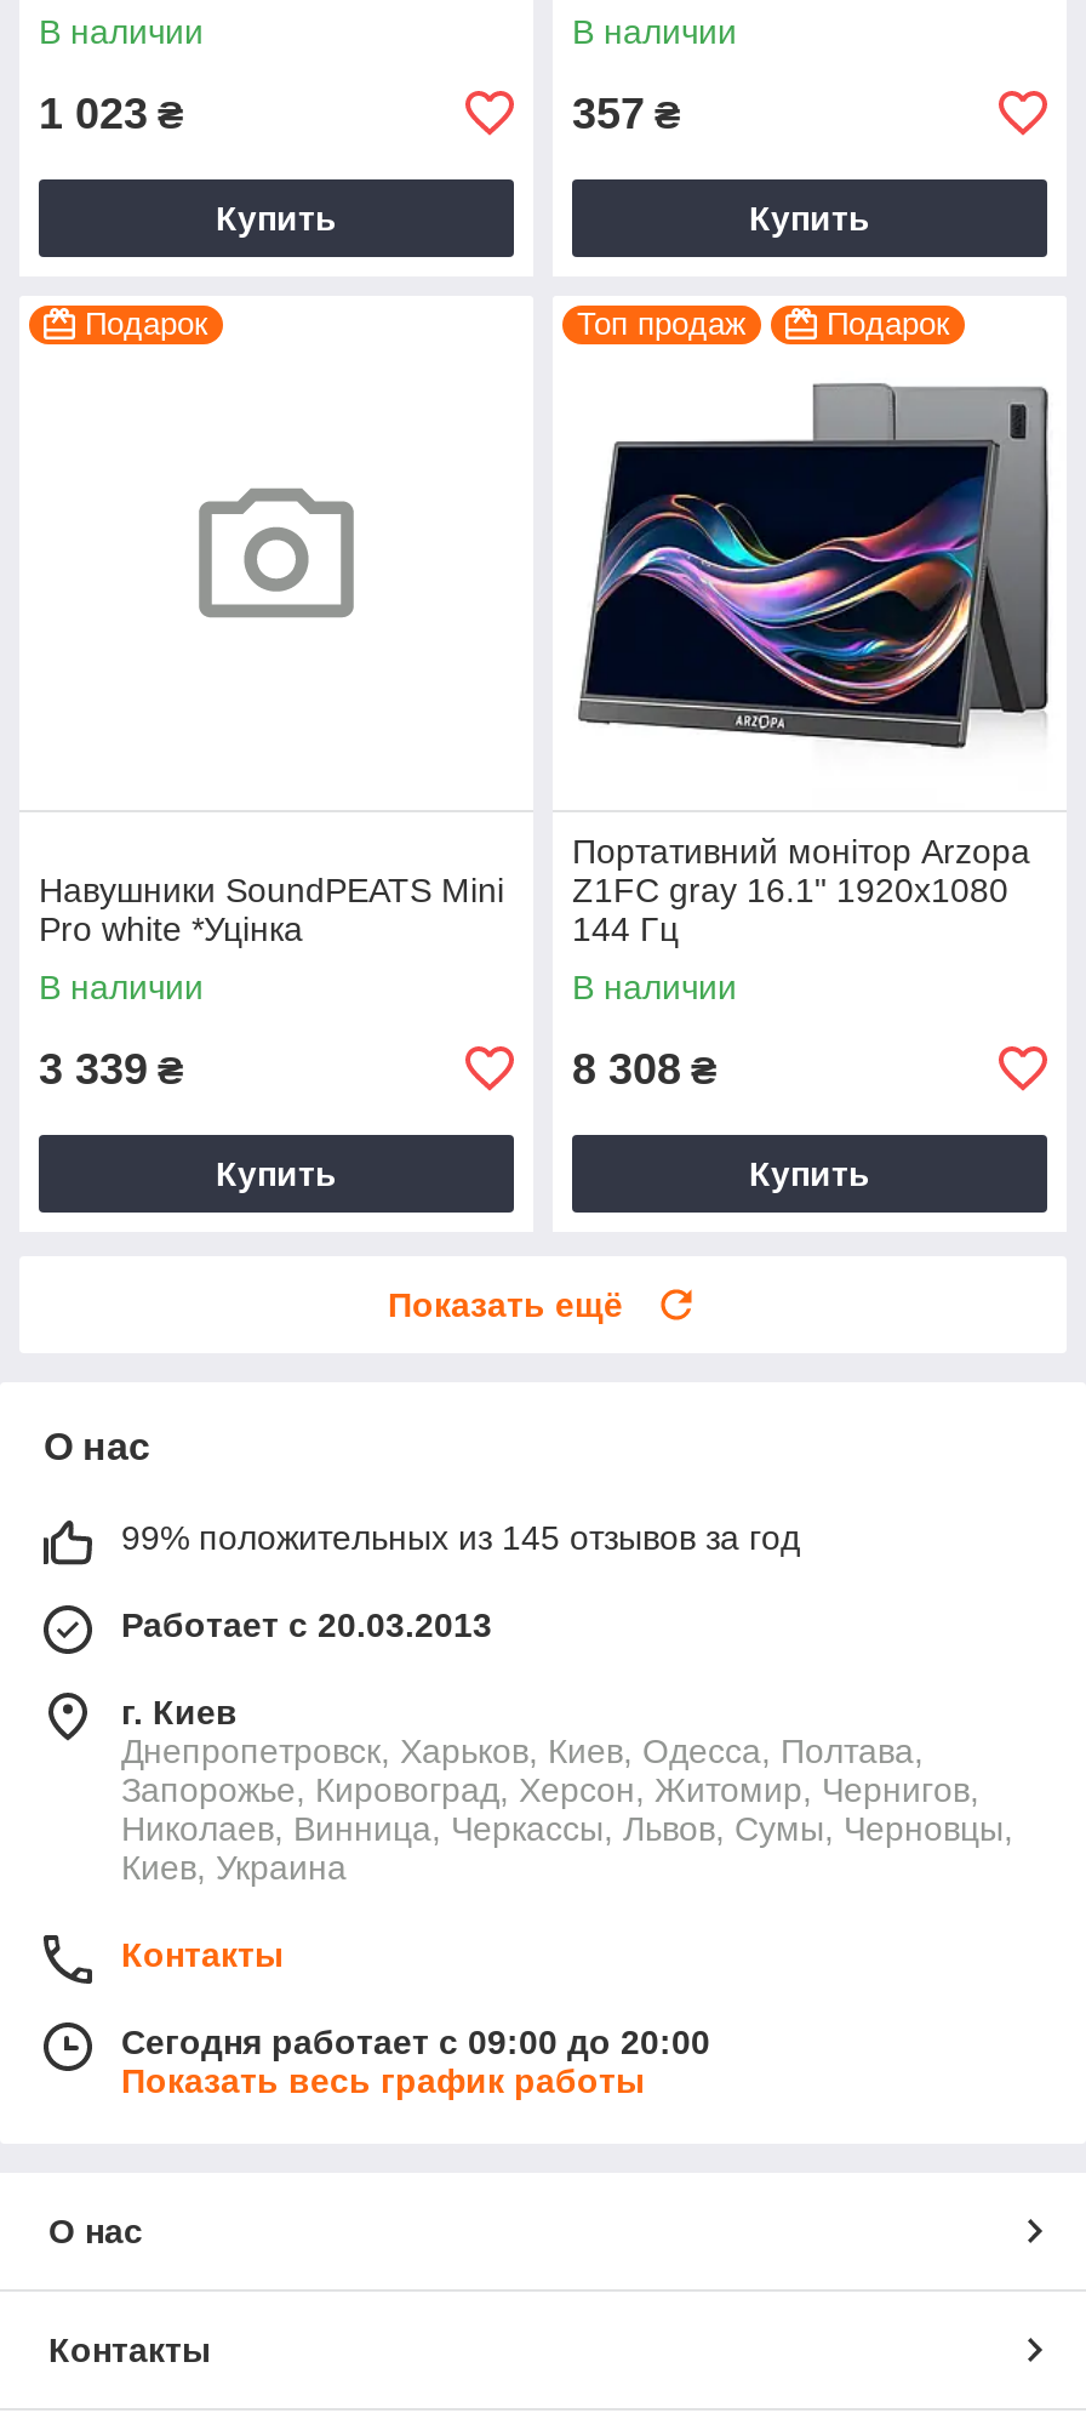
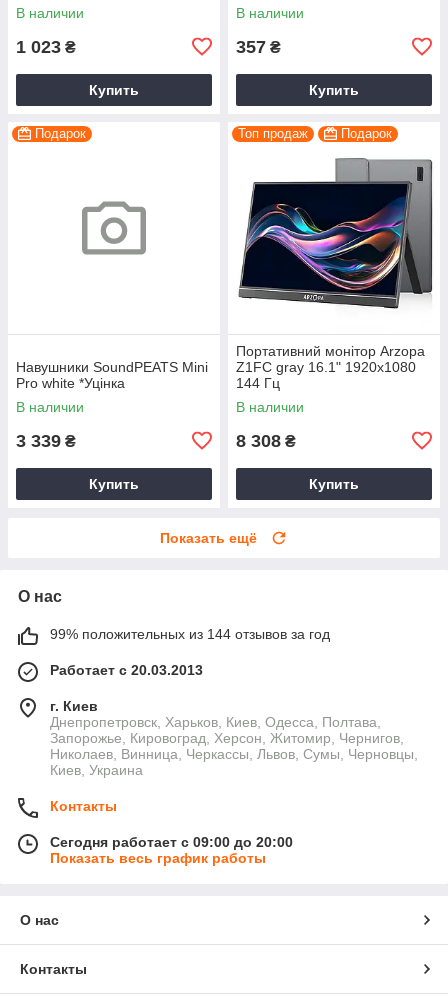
[121,1518,800,1556] 99% положительных из 145 отзывов за год -> [50,626,330,642] 99% положительных из 144 отзывов за год

